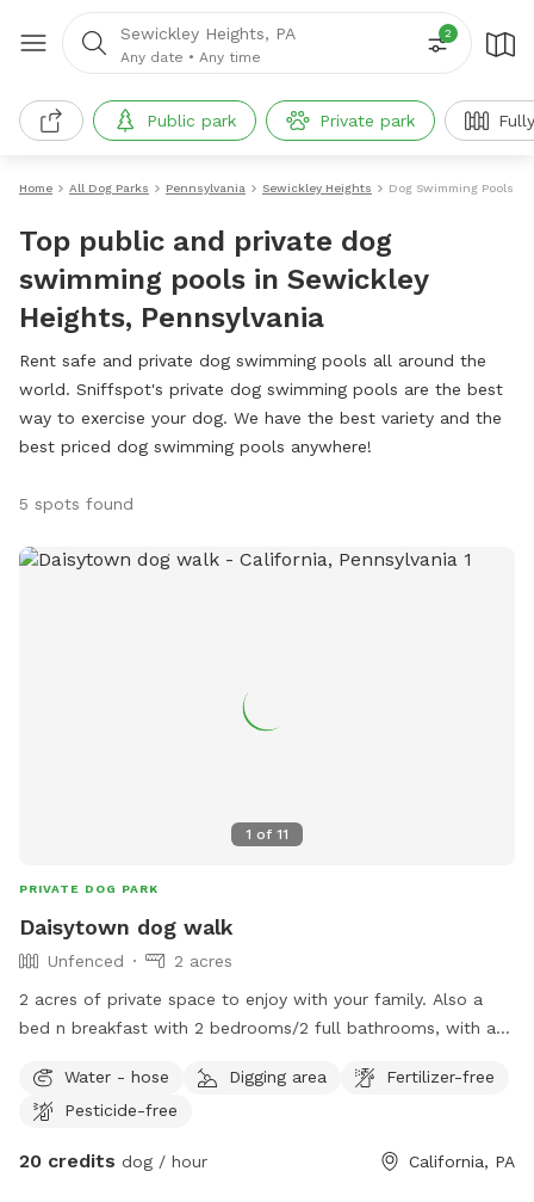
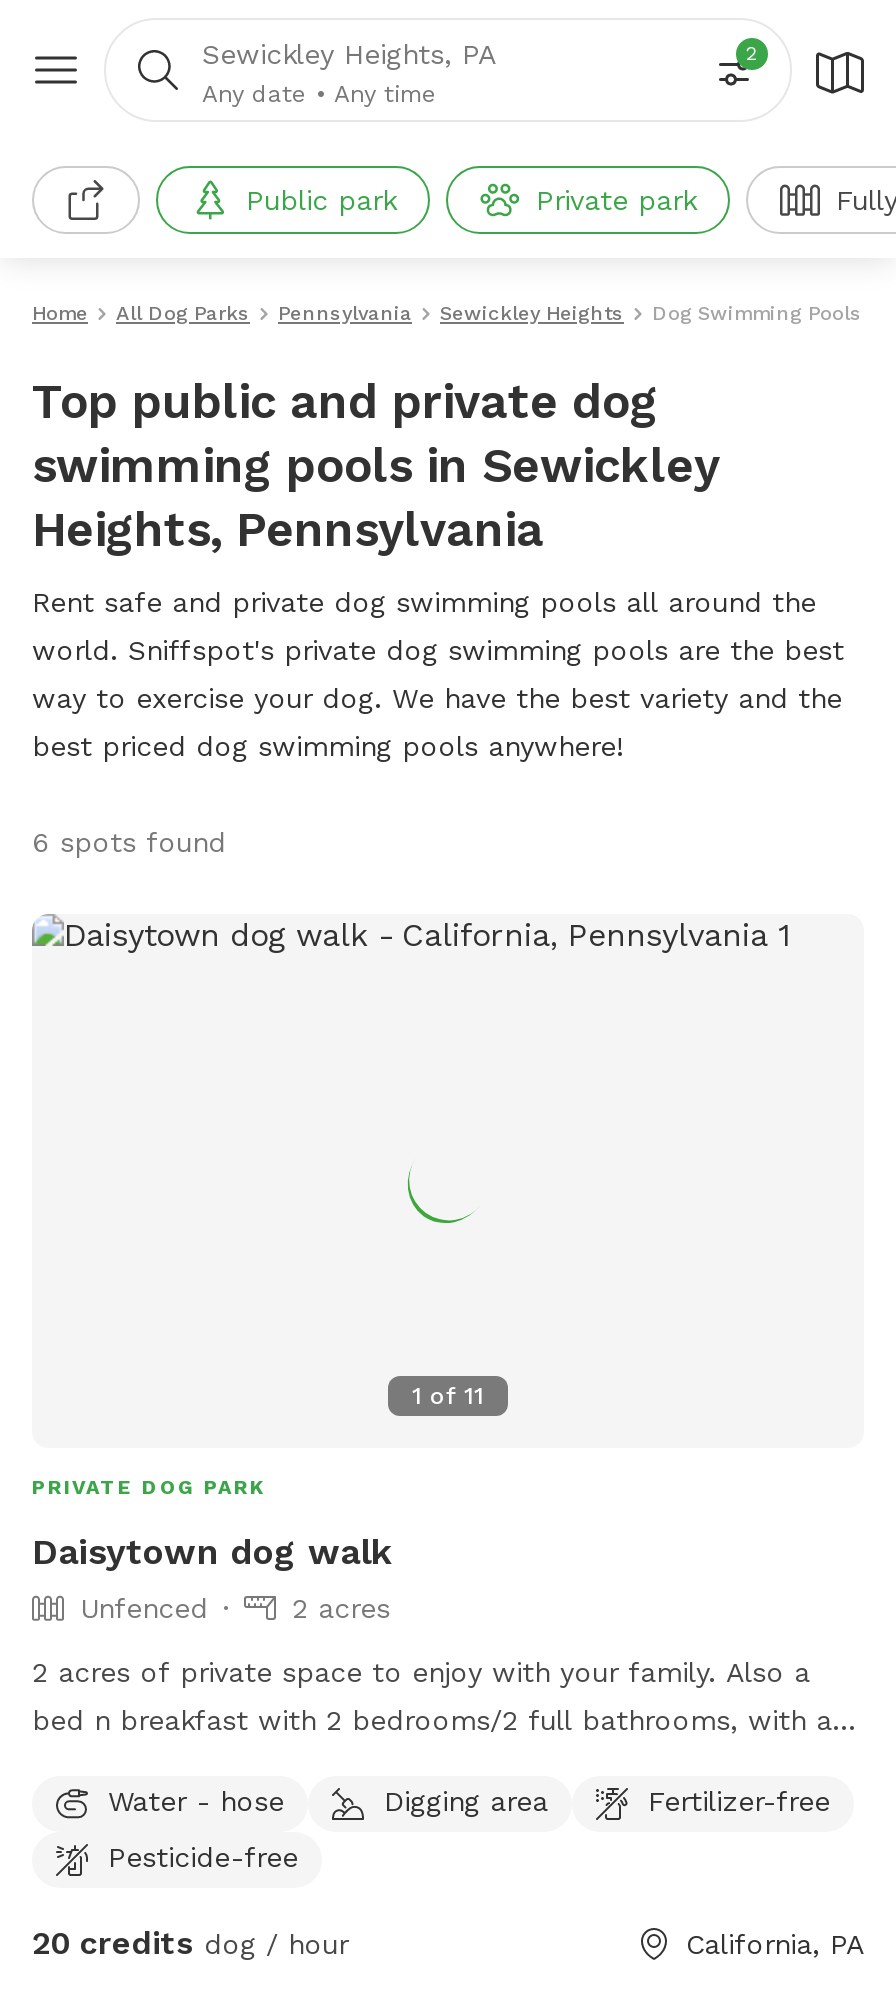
[19,494,133,513] 5 spots found -> [32,826,226,858] 6 spots found

